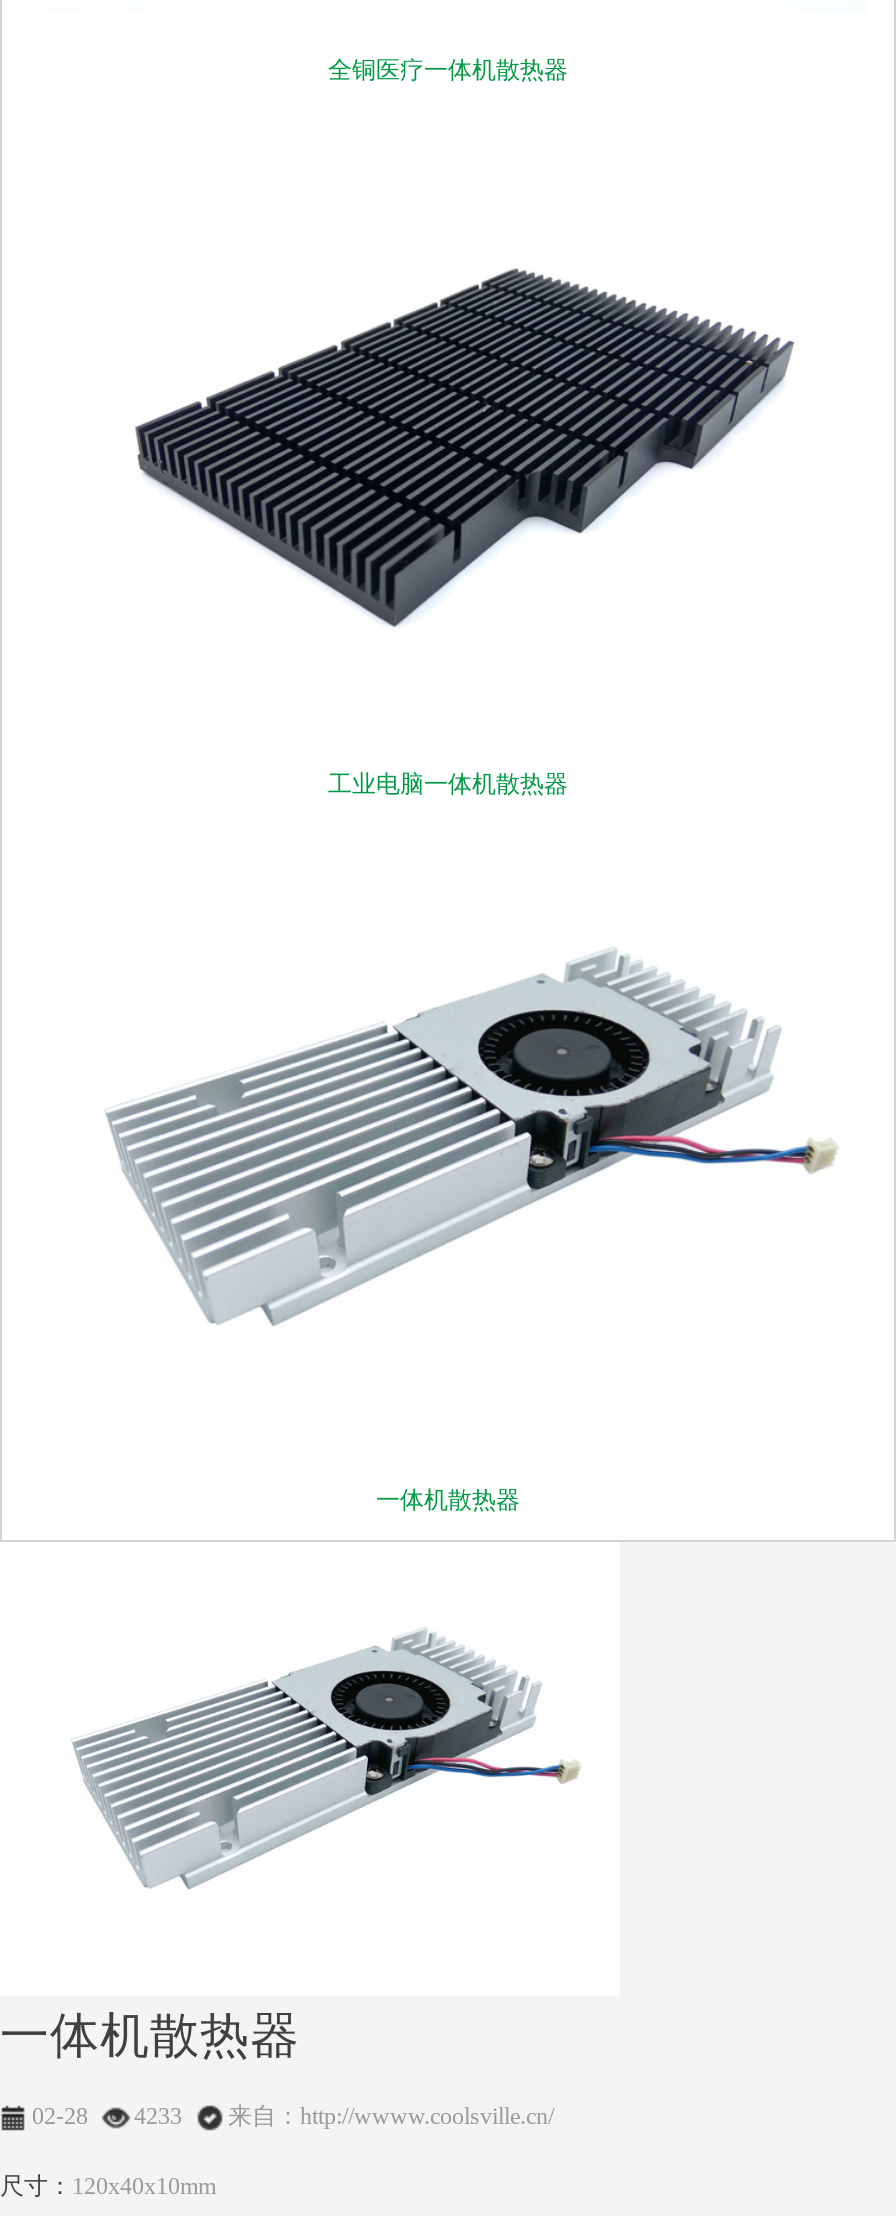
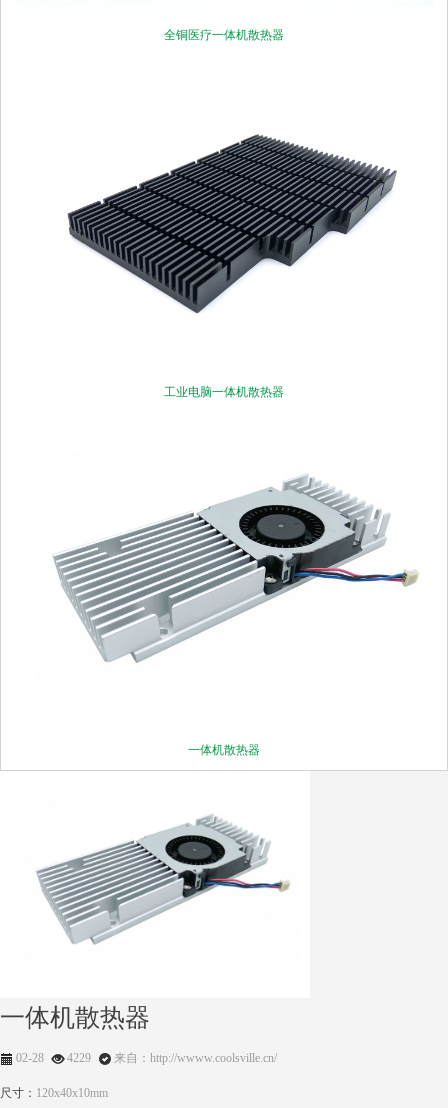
[32,2102,554,2130] 02-28 4233 来自：http://wwww.coolsville.cn/ -> [16,1051,277,1065] 02-28 4229 来自：http://wwww.coolsville.cn/

